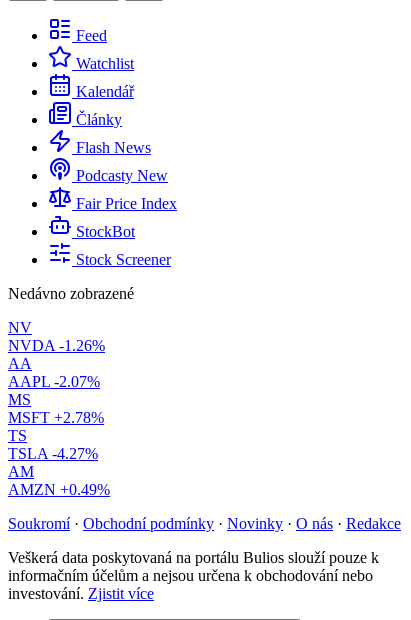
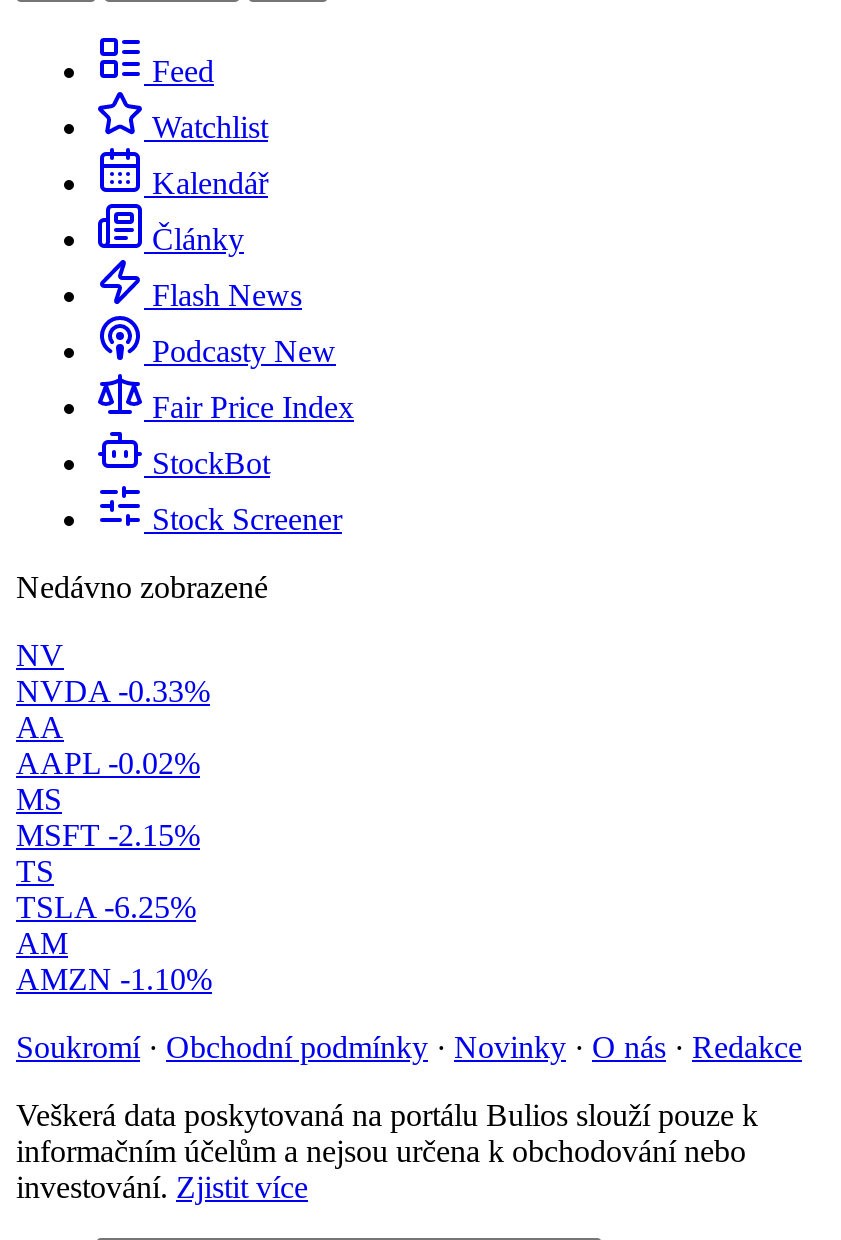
[8,337,105,354] NVDA -1.26% -> [16,674,210,708] NVDA -0.33%
[8,373,100,390] AAPL -2.07% -> [16,746,200,780] AAPL -0.02%
[8,409,104,426] MSFT +2.78% -> [16,818,200,852] MSFT -2.15%
[8,445,98,462] TSLA -4.27% -> [16,890,196,924] TSLA -6.25%
[8,481,110,498] AMZN +0.49% -> [16,962,212,996] AMZN -1.10%

